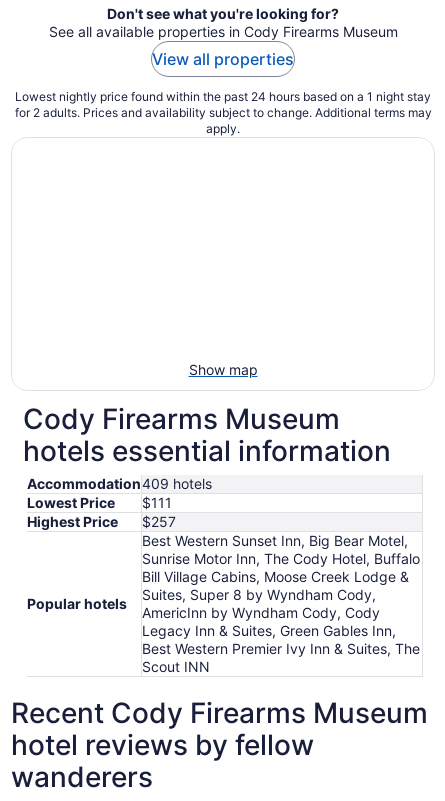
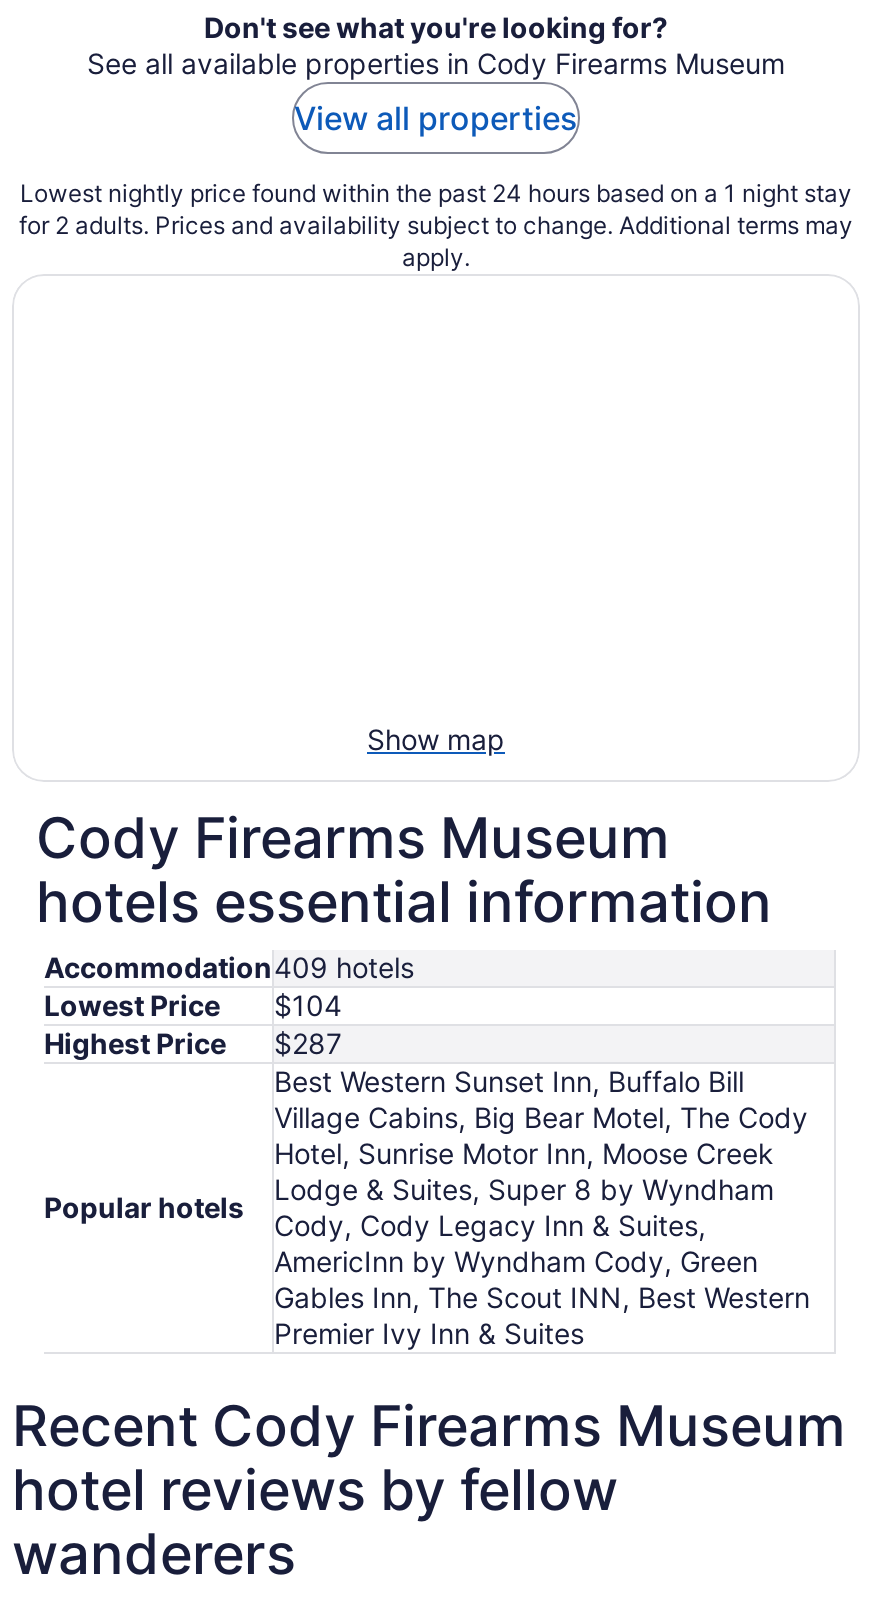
[27,494,172,511] Lowest Price $111 -> [44,988,342,1022] Lowest Price $104
[27,513,176,530] Highest Price $257 -> [44,1026,342,1060] Highest Price $287
[142,532,420,675] Best Western Sunset Inn, Big Bear Motel, | Sunrise Motor Inn, The Cody Hotel, Buffalo | Bill Village Cabins, Moose Creek Lodge & | Suites, Super 8 by Wyndham Cody, | AmericInn by Wyndham Cody, Cody | Legacy Inn & Suites, Green Gables Inn, | Best Western Premier Ivy Inn & Suites, The | Scout INN -> [274,1064,810,1350] Best Western Sunset Inn, Buffalo Bill | Village Cabins, Big Bear Motel, The Cody | Hotel, Sunrise Motor Inn, Moose Creek | Lodge & Suites, Super 8 by Wyndham | Cody, Cody Legacy Inn & Suites, | AmericInn by Wyndham Cody, Green | Gables Inn, The Scout INN, Best Western | Premier Ivy Inn & Suites

